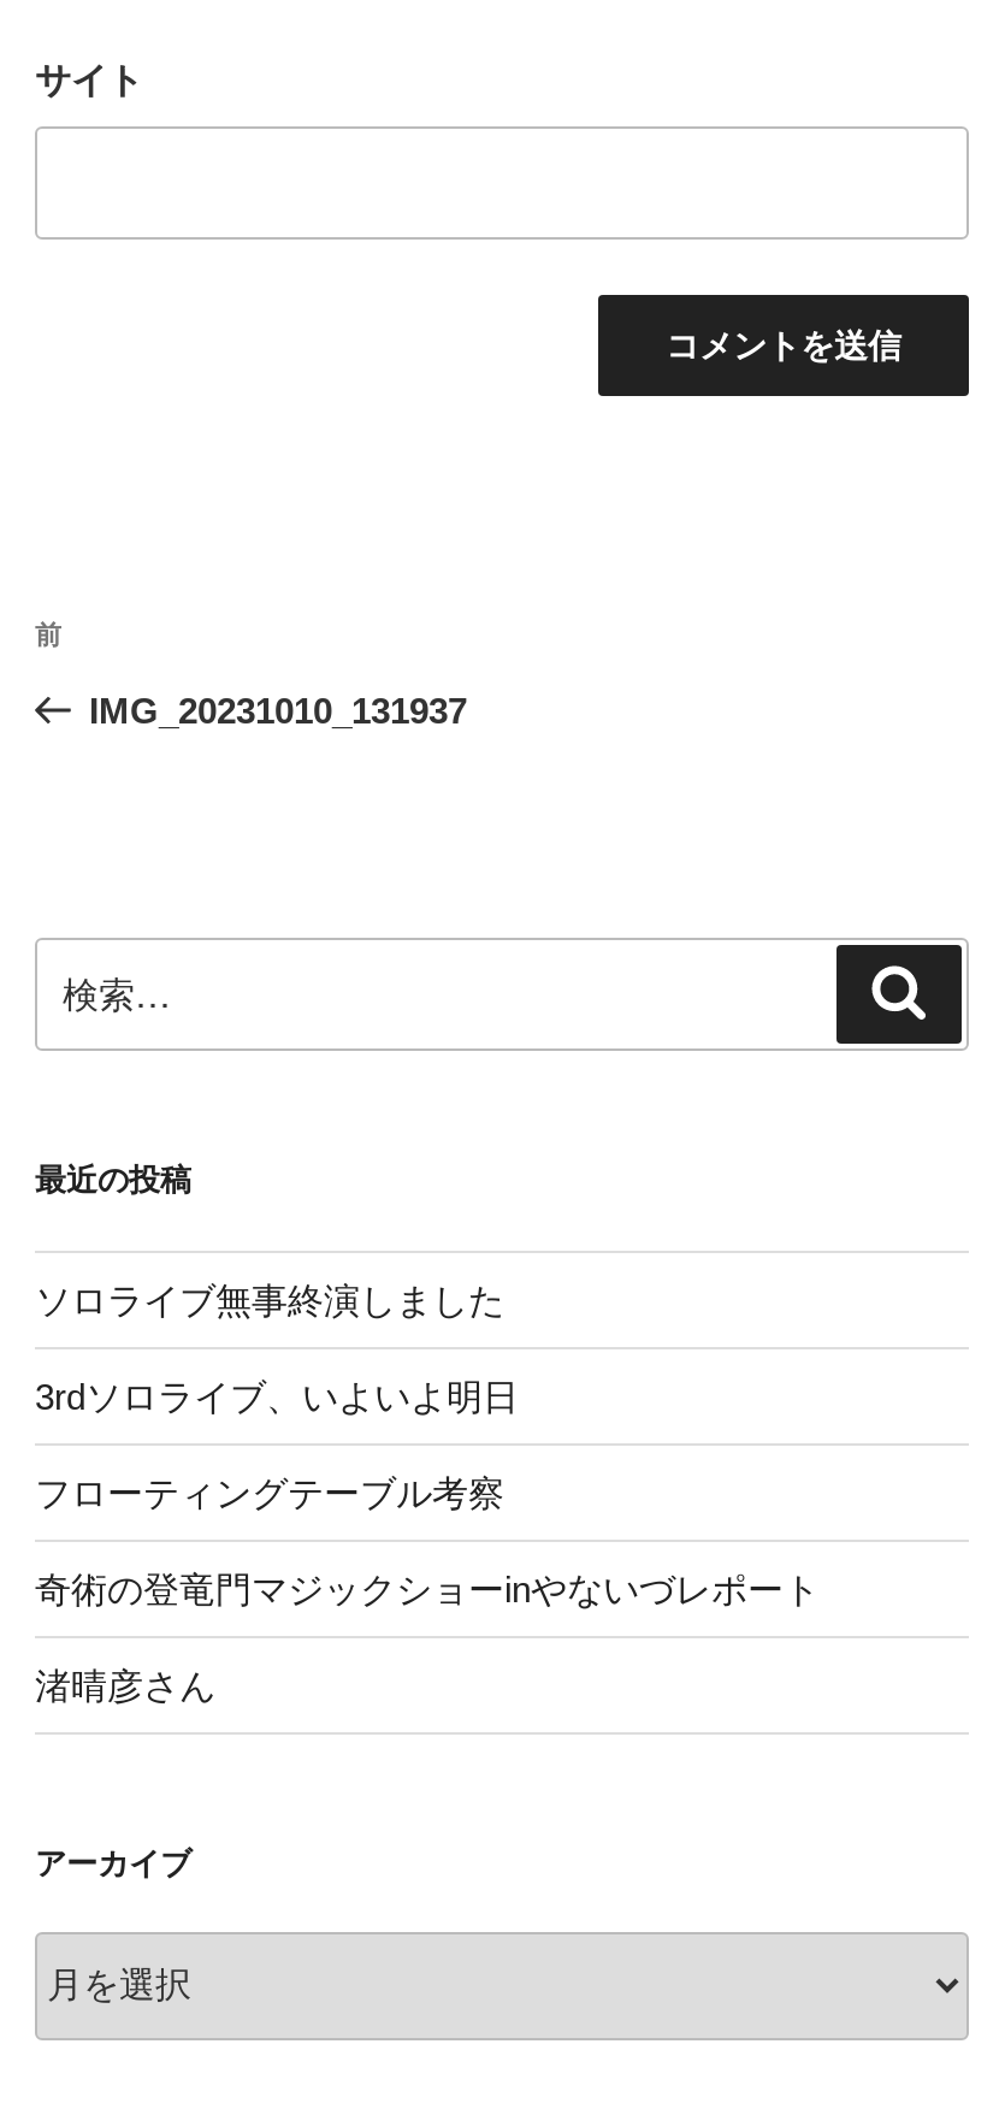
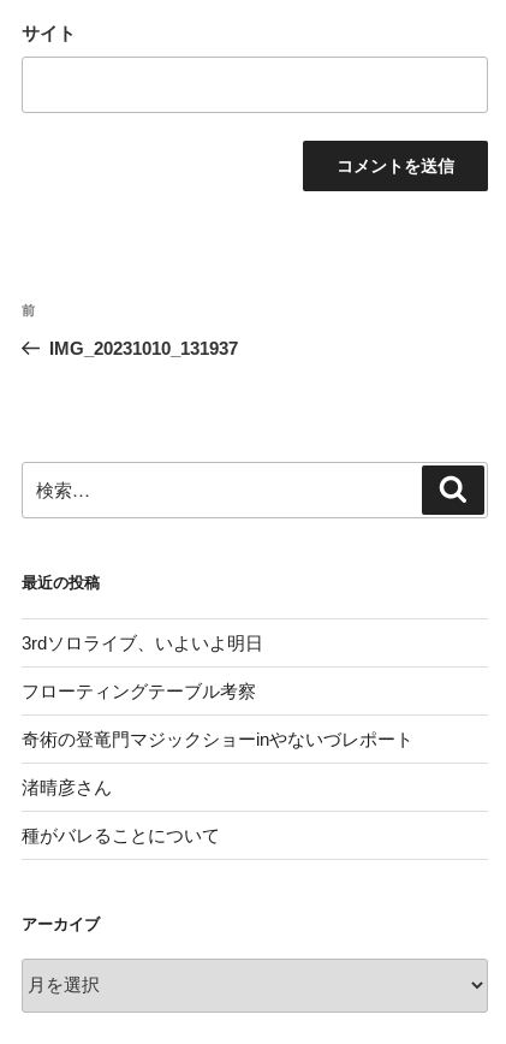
[35,1278,504,1319] ソロライブ無事終演しました -> none
moved [35,1374,820,1704] -> [22,632,413,797]: 3rdソロライブ、いよいよ明日 | フローティングテーブル考察 | 奇術の登竜門マジックショーinやないづレポート | 渚晴彦さん
none -> [22,824,220,845] 種がバレることについて

